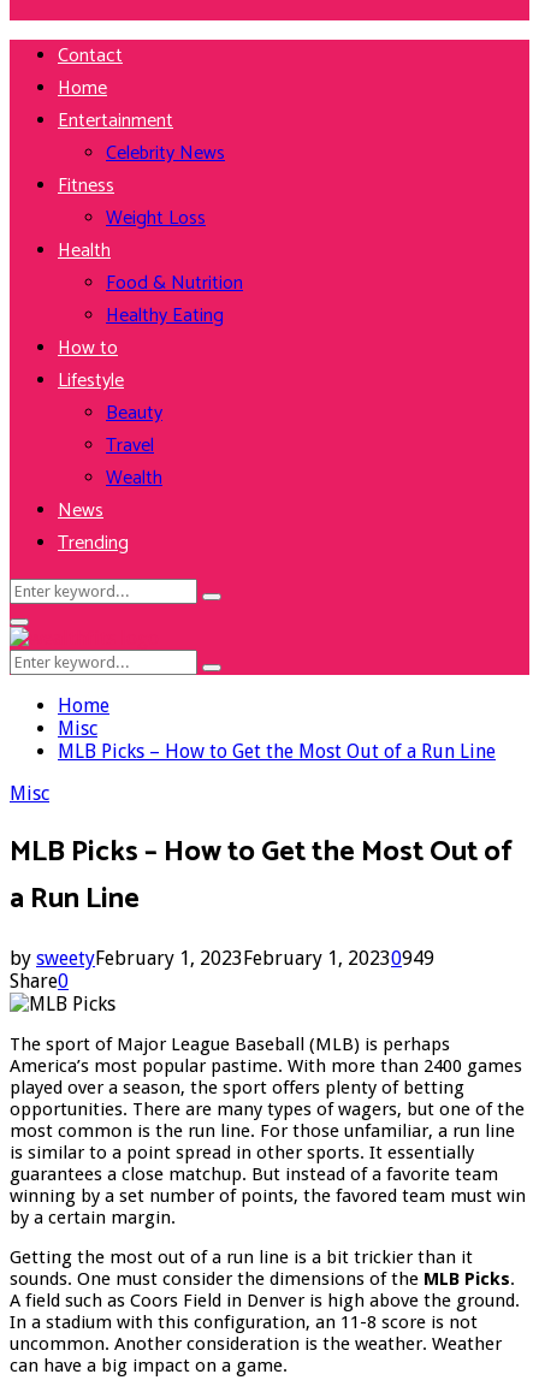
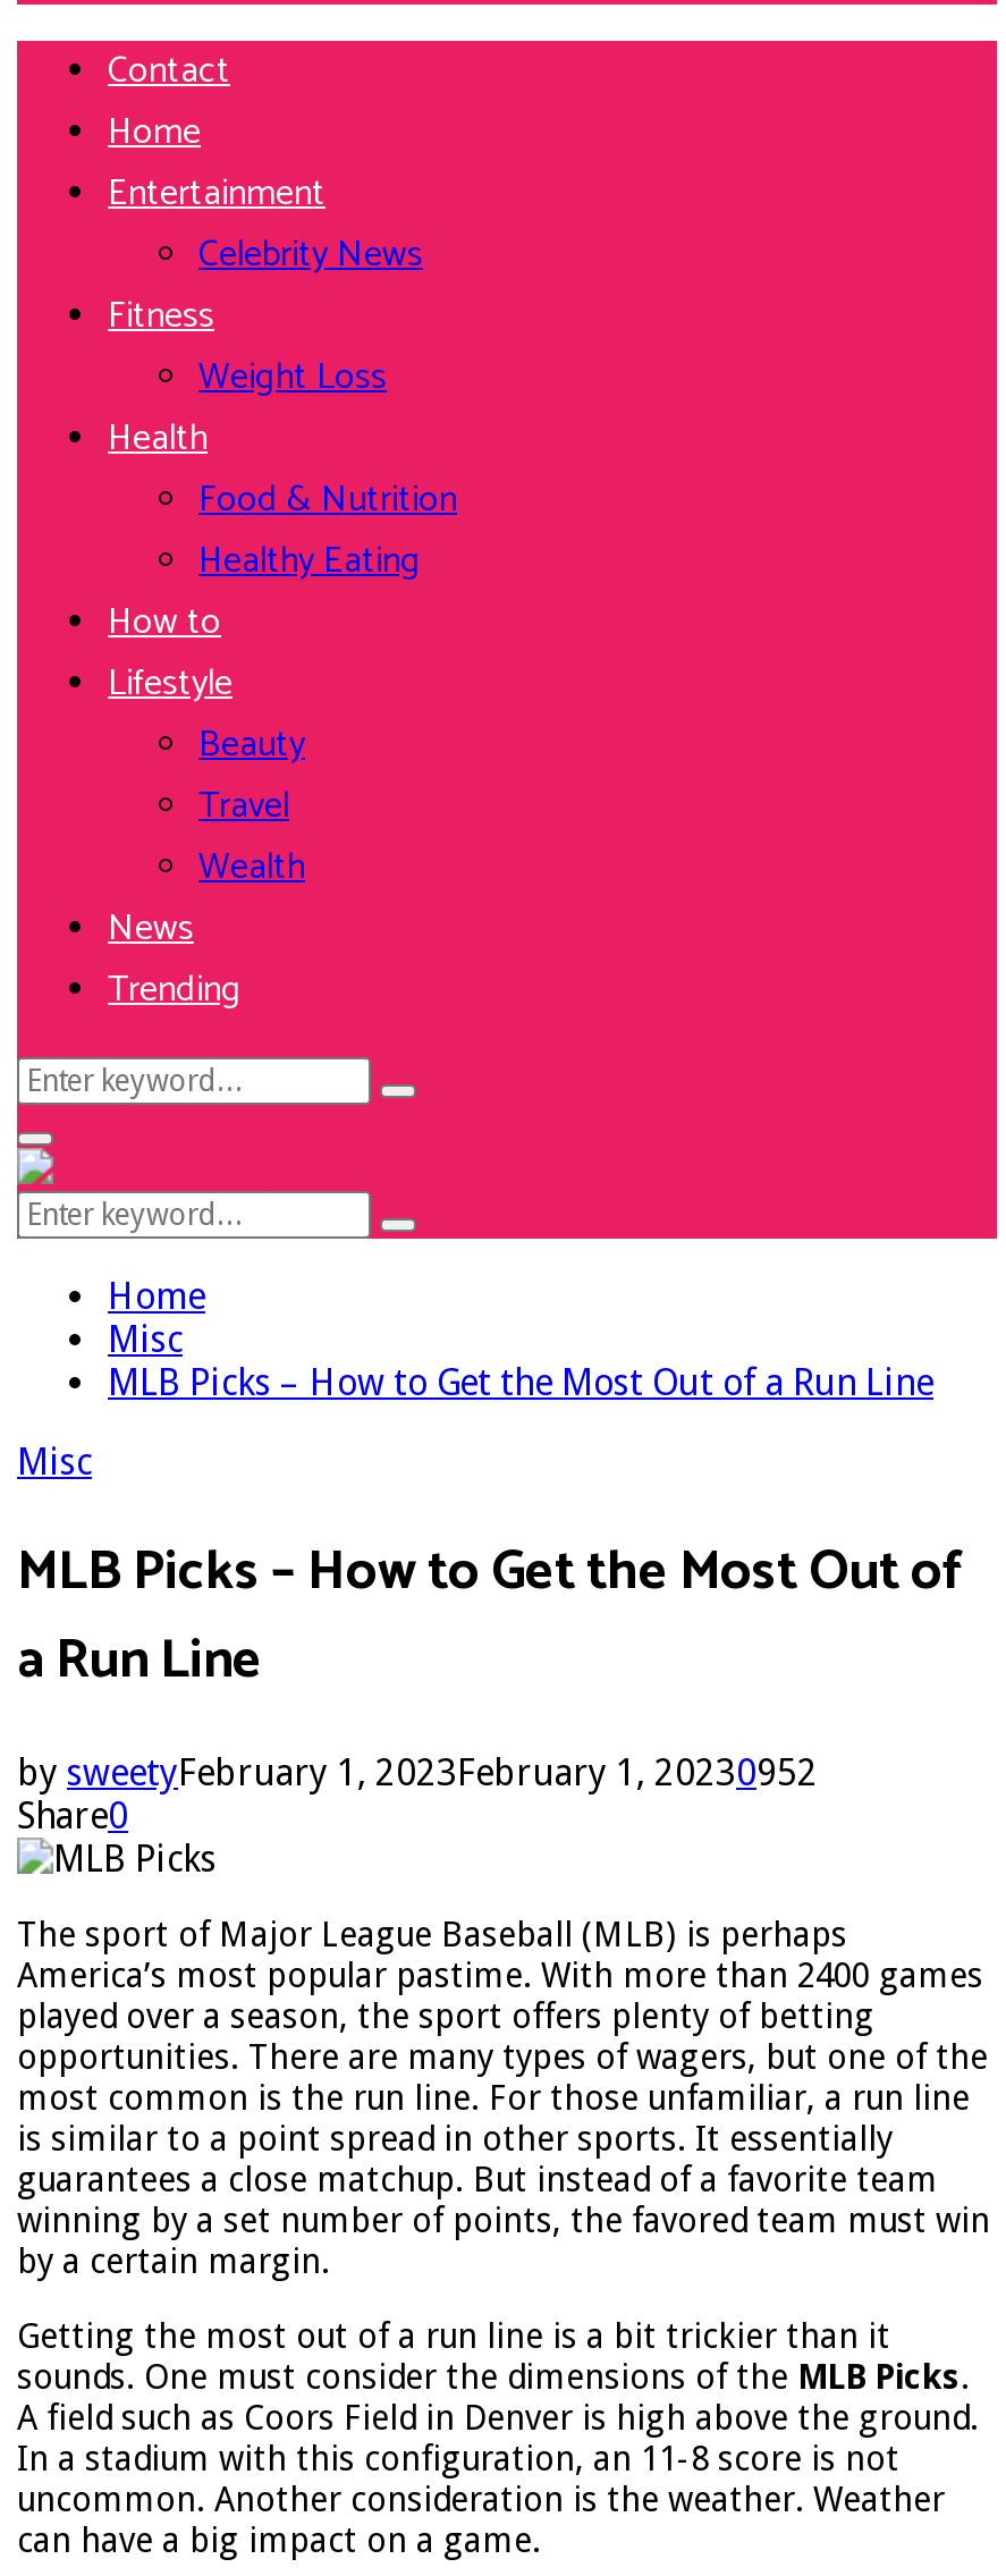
[10,946,434,969] by sweetyFebruary 1, 2023February 1, 20230949 -> [17,1751,818,1794] by sweetyFebruary 1, 2023February 1, 20230952

